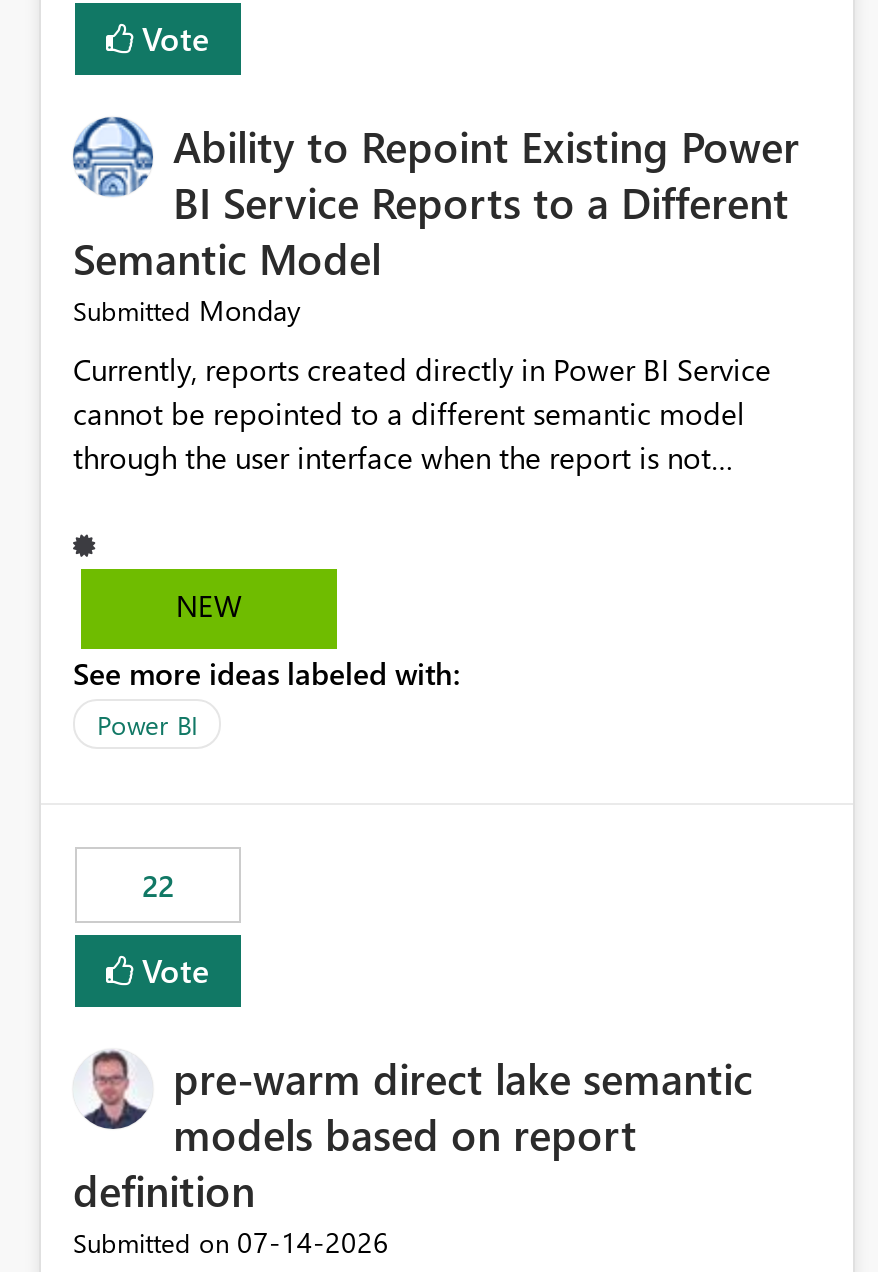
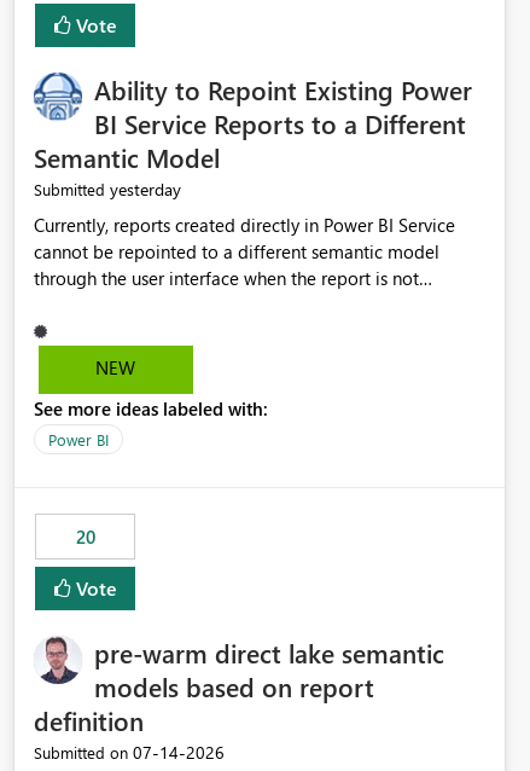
[73,292,301,330] Submitted Monday -> [34,178,181,201] Submitted yesterday
[142,866,174,906] 22 -> [75,525,95,549] 20

